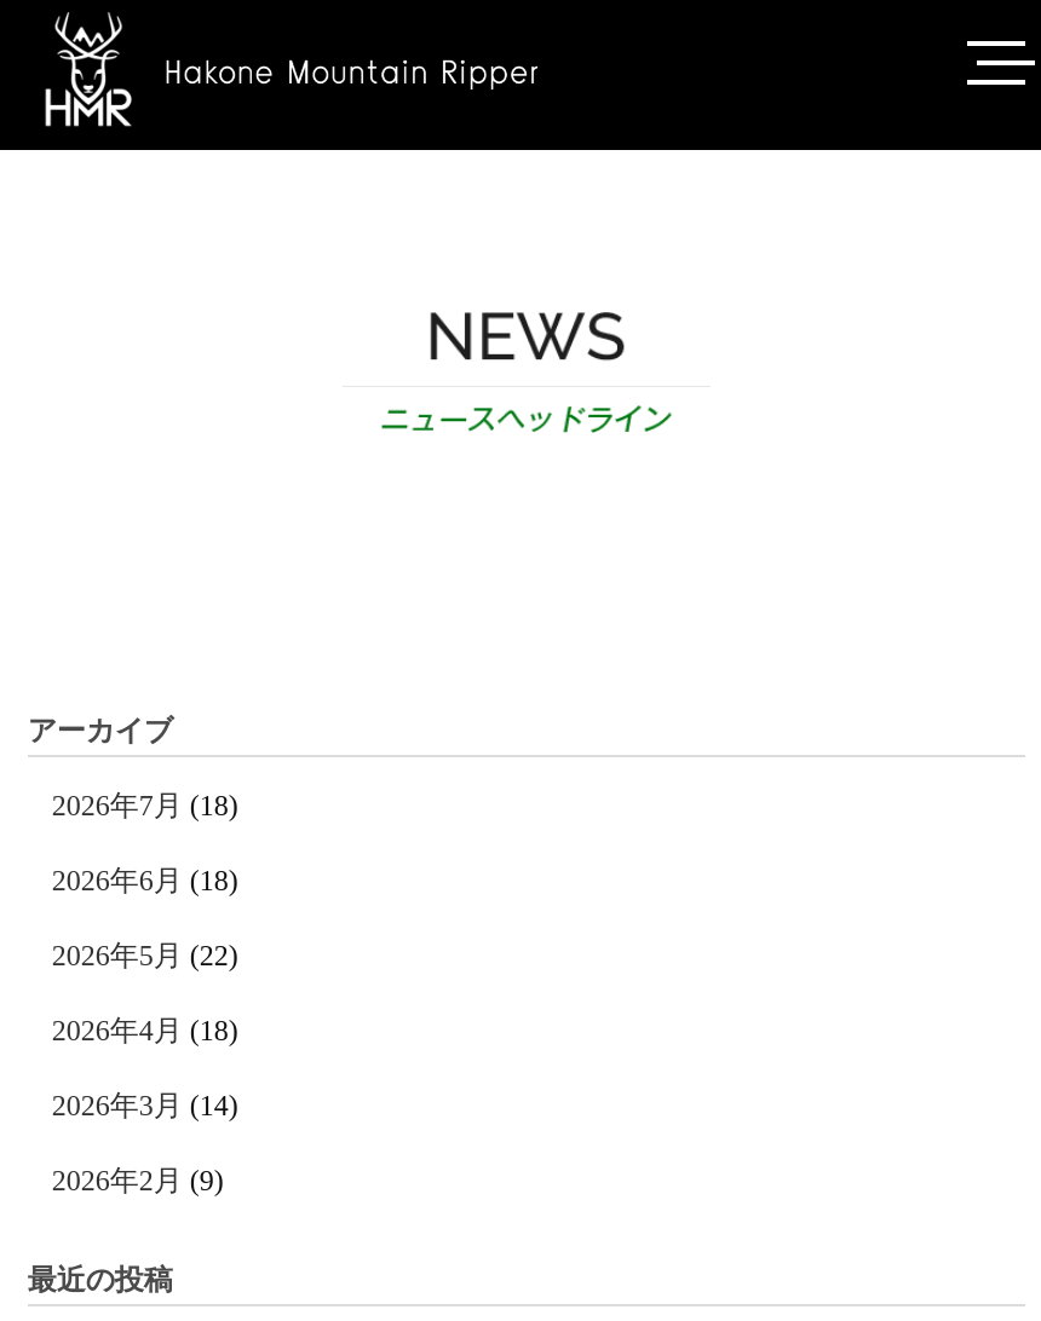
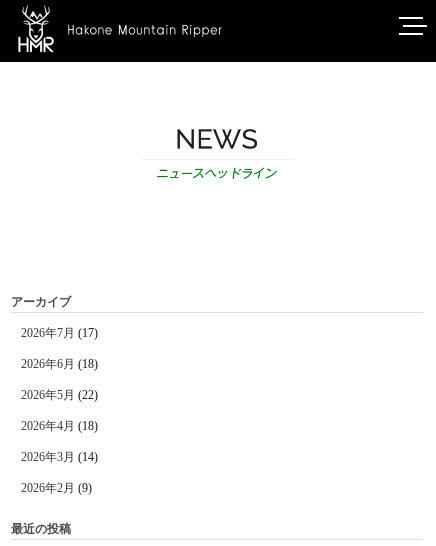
[52,790,238,824] 2026年7月(18) -> [21,326,98,340] 2026年7月(17)

